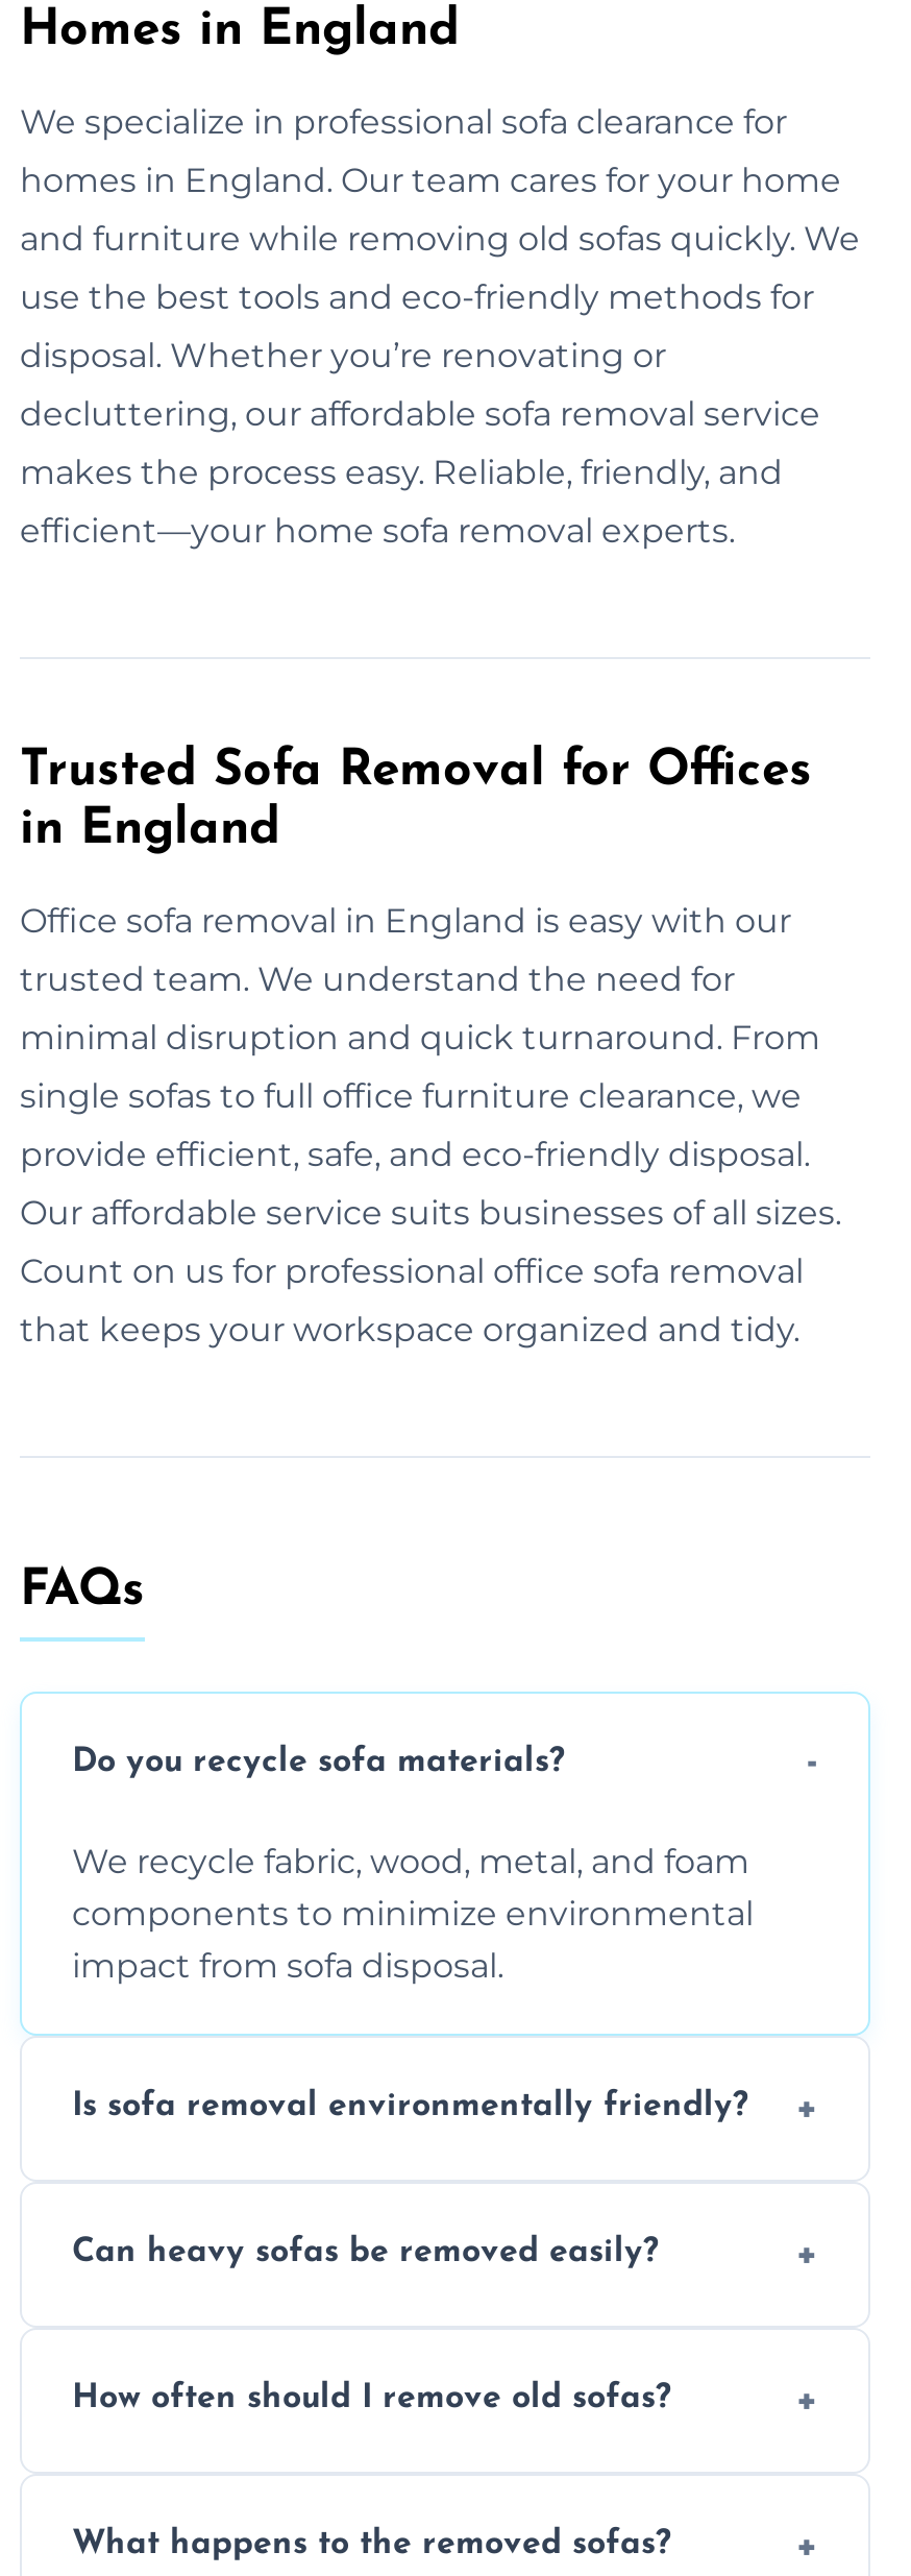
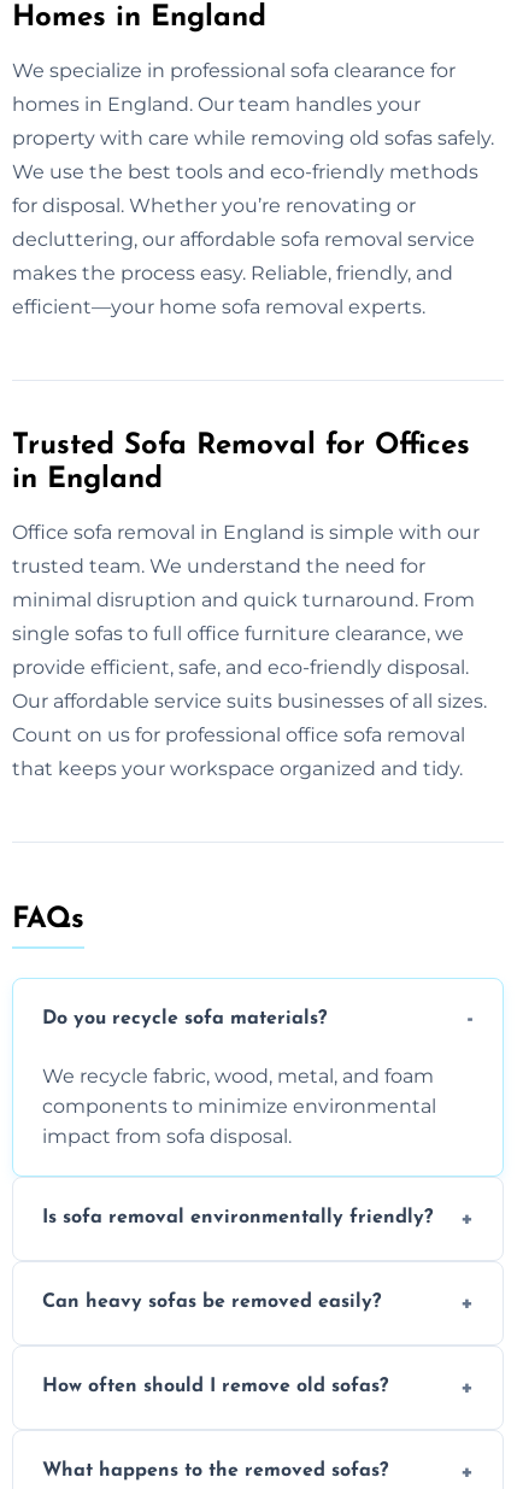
[20,160,841,200] homes in England. Our team cares for your home -> [12,92,421,115] homes in England. Our team handles your
[20,218,860,258] and furniture while removing old sofas quickly. We -> [12,126,494,149] property with care while removing old sofas safely.
[20,277,814,316] use the best tools and eco-friendly methods for -> [12,160,478,183] We use the best tools and eco-friendly methods
[20,335,666,375] disposal. Whether you’re renovating or -> [12,194,416,217] for disposal. Whether you’re renovating or
[20,900,791,940] Office sofa removal in England is easy with our -> [12,520,480,543] Office sofa removal in England is simple with our

